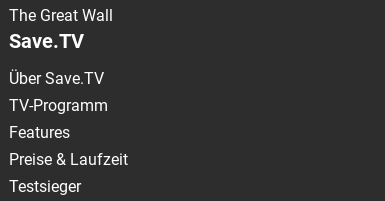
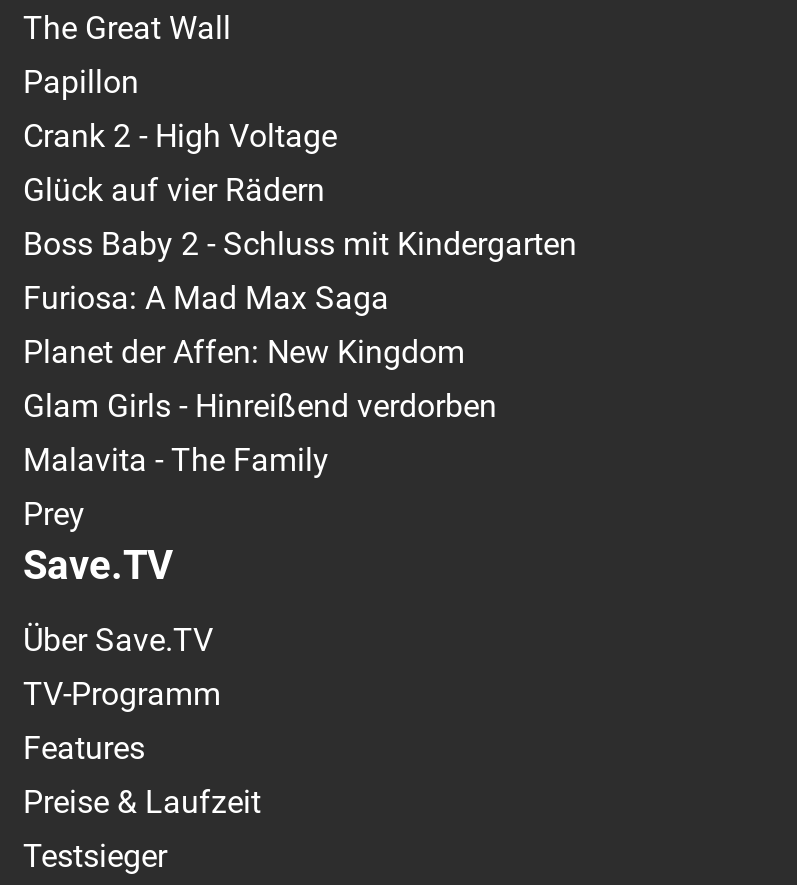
none -> [23,62,577,532] Papillon | Crank 2 - High Voltage | Glück auf vier Rädern | Boss Baby 2 - Schluss mit Kindergarten | Furiosa: A Mad Max Saga | Planet der Affen: New Kingdom | Glam Girls - Hinreißend verdorben | Malavita - The Family | Prey

